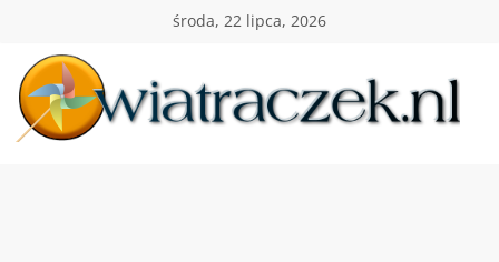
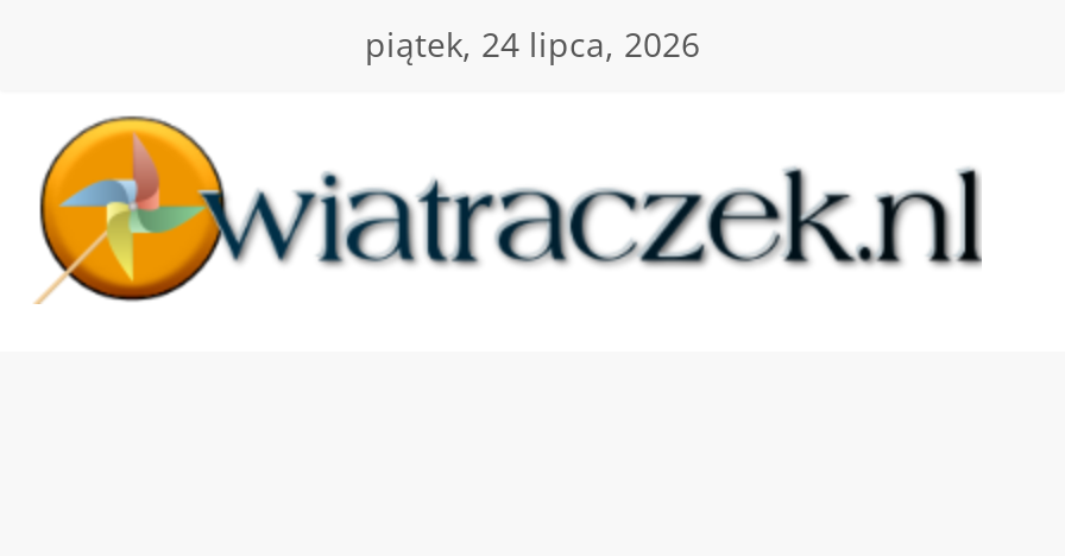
[173,10,326,31] środa, 22 lipca, 2026 -> [365,21,700,67] piątek, 24 lipca, 2026

